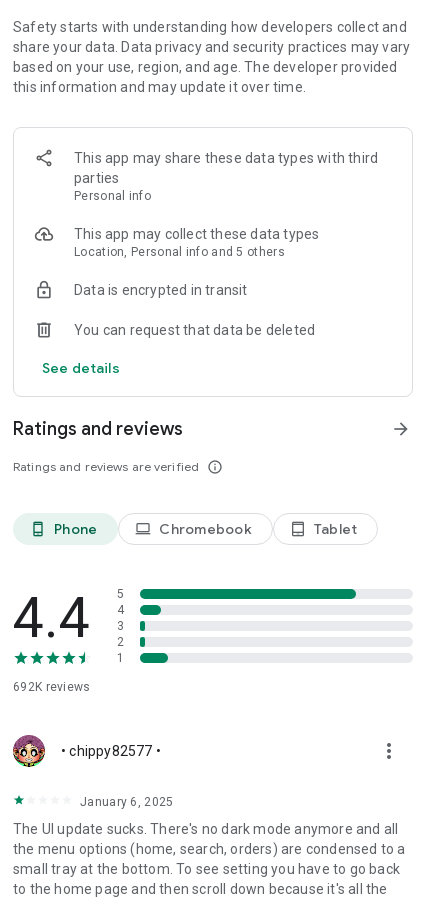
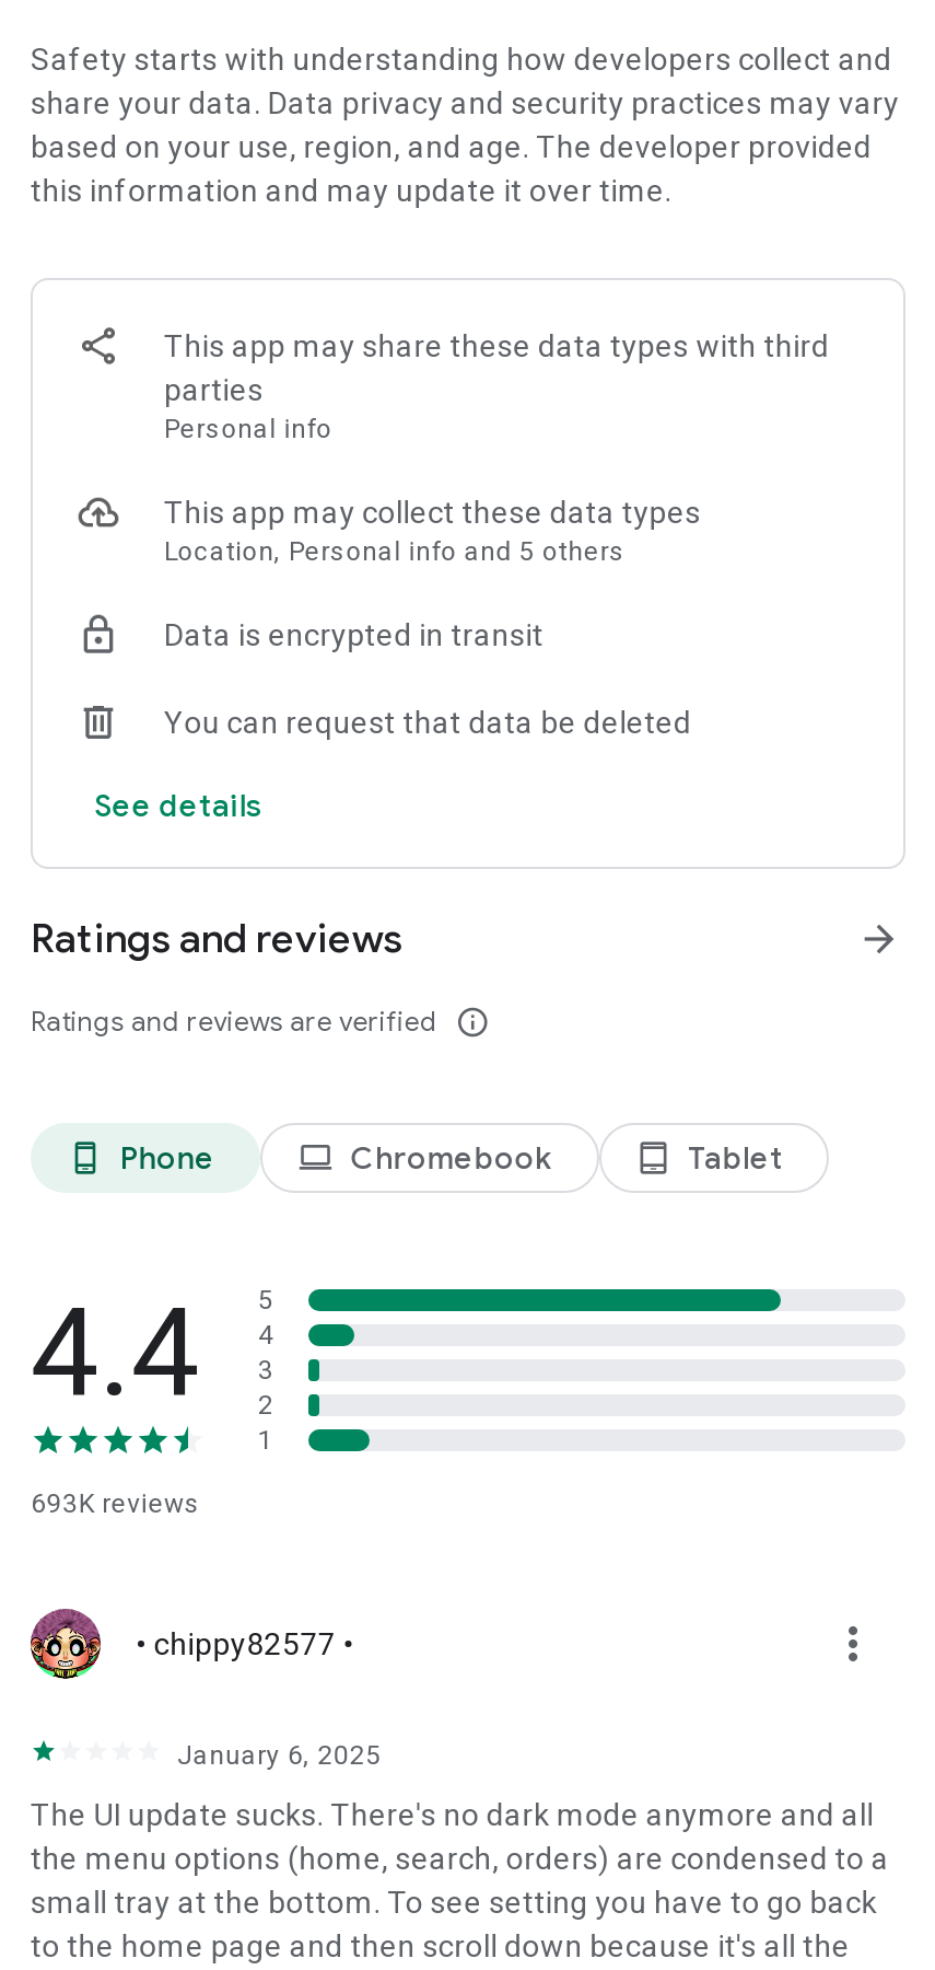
[13,680,91,694] 692K reviews -> [31,1488,200,1519] 693K reviews

